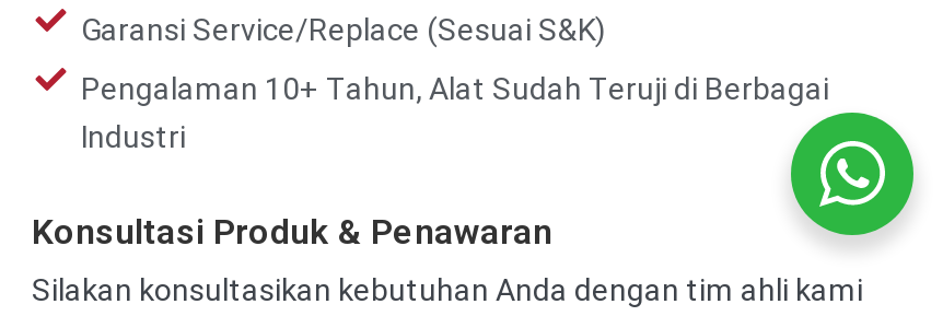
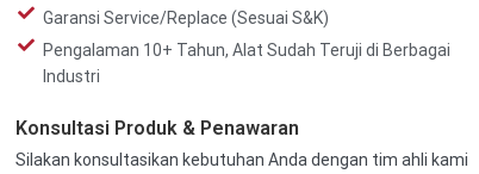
[787,110,918,246] [image] -> none

